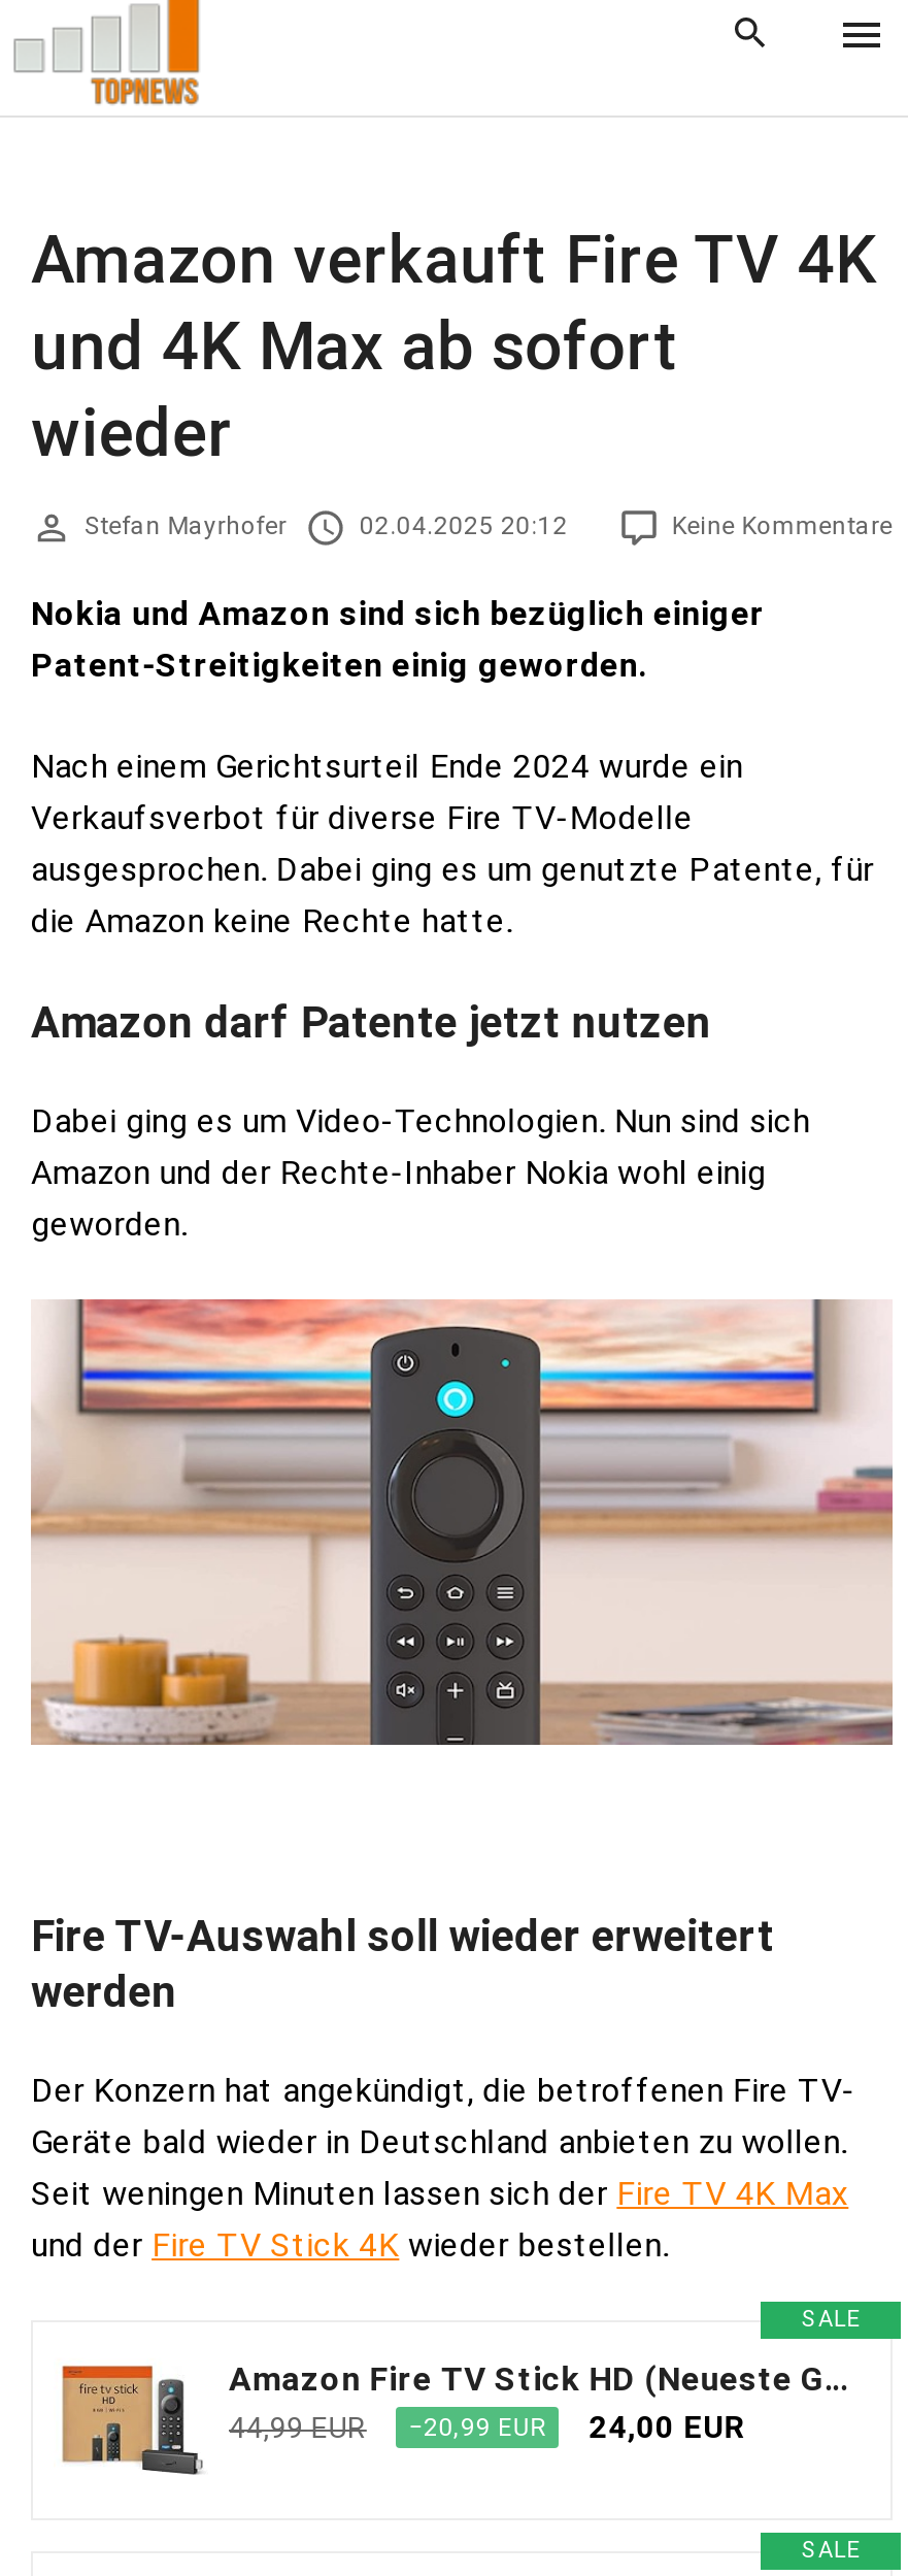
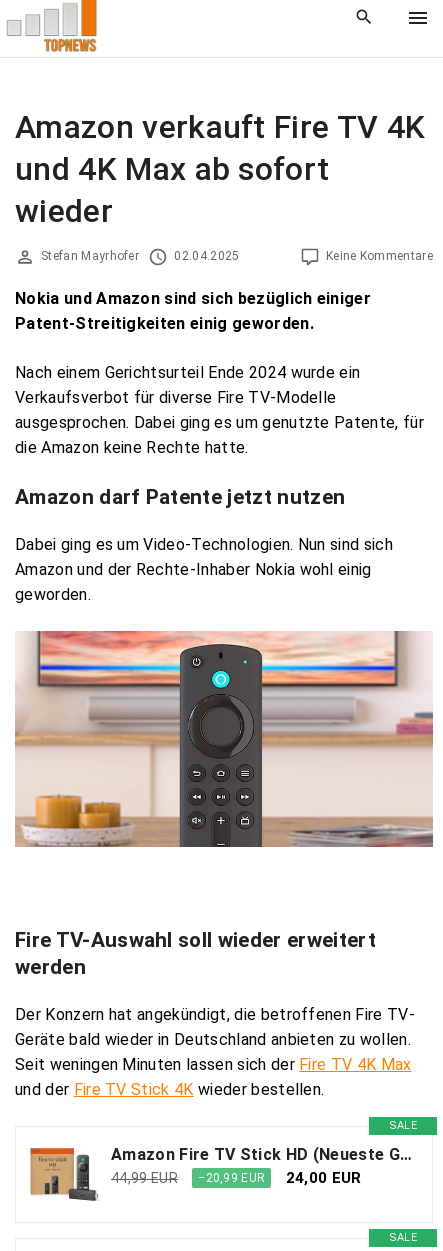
[360,511,568,540] 02.04.2025 20:12 -> [174,249,240,263] 02.04.2025

